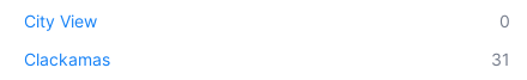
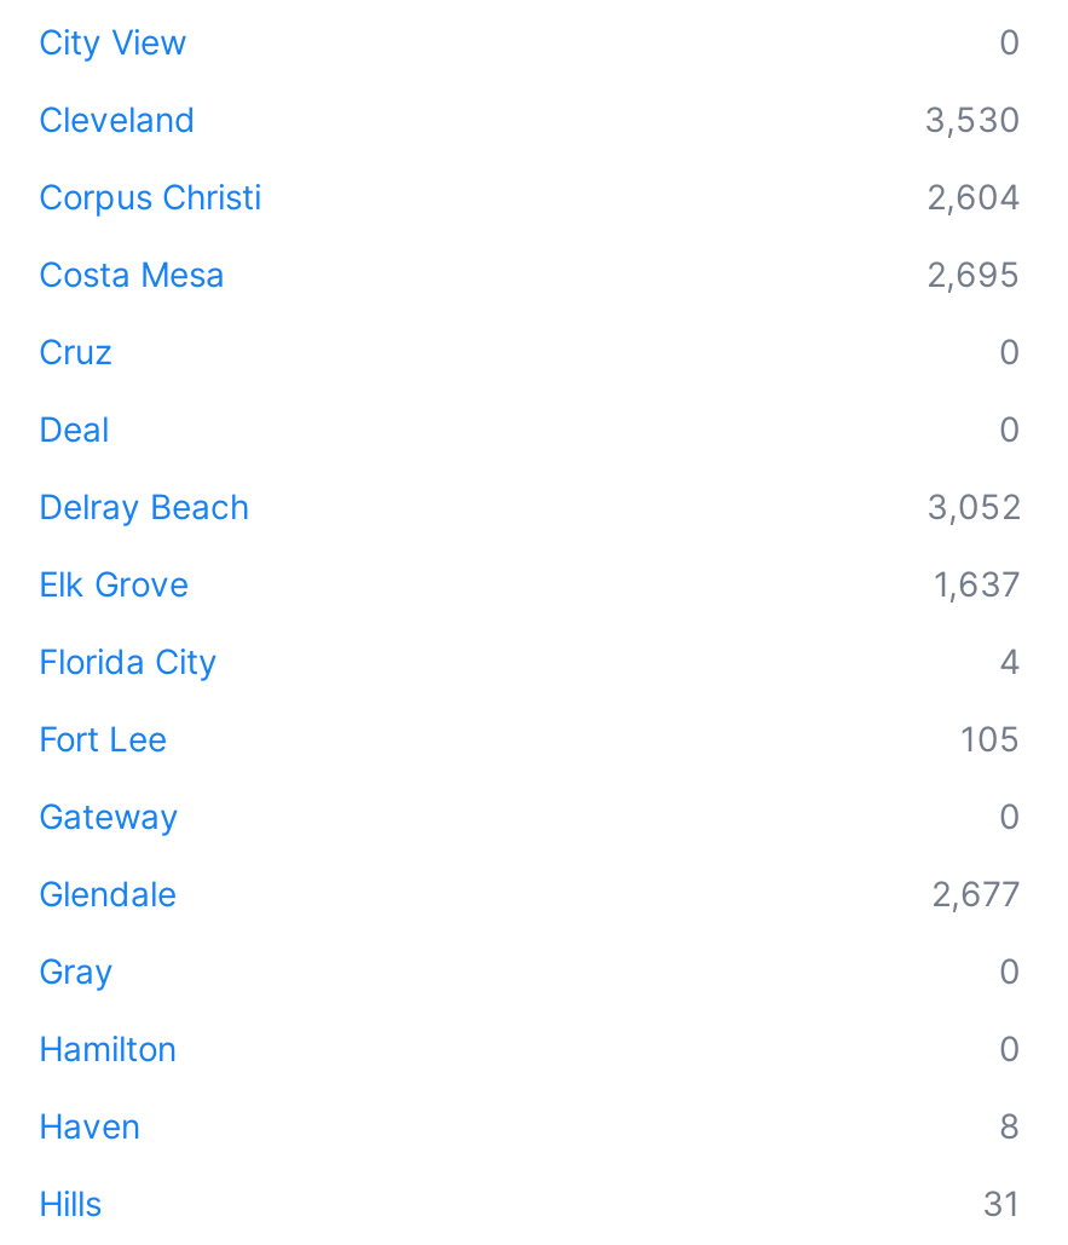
[24,48,110,69] Clackamas -> [39,97,1021,1222] Cleveland | 3,530 | Corpus Christi | 2,604 | Costa Mesa | 2,695 | Cruz | 0 | Deal | 0 | Delray Beach | 3,052 | Elk Grove | 1,637 | Florida City | 4 | Fort Lee | 105 | Gateway | 0 | Glendale | 2,677 | Gray | 0 | Hamilton | 0 | Haven | 8 | Hills

